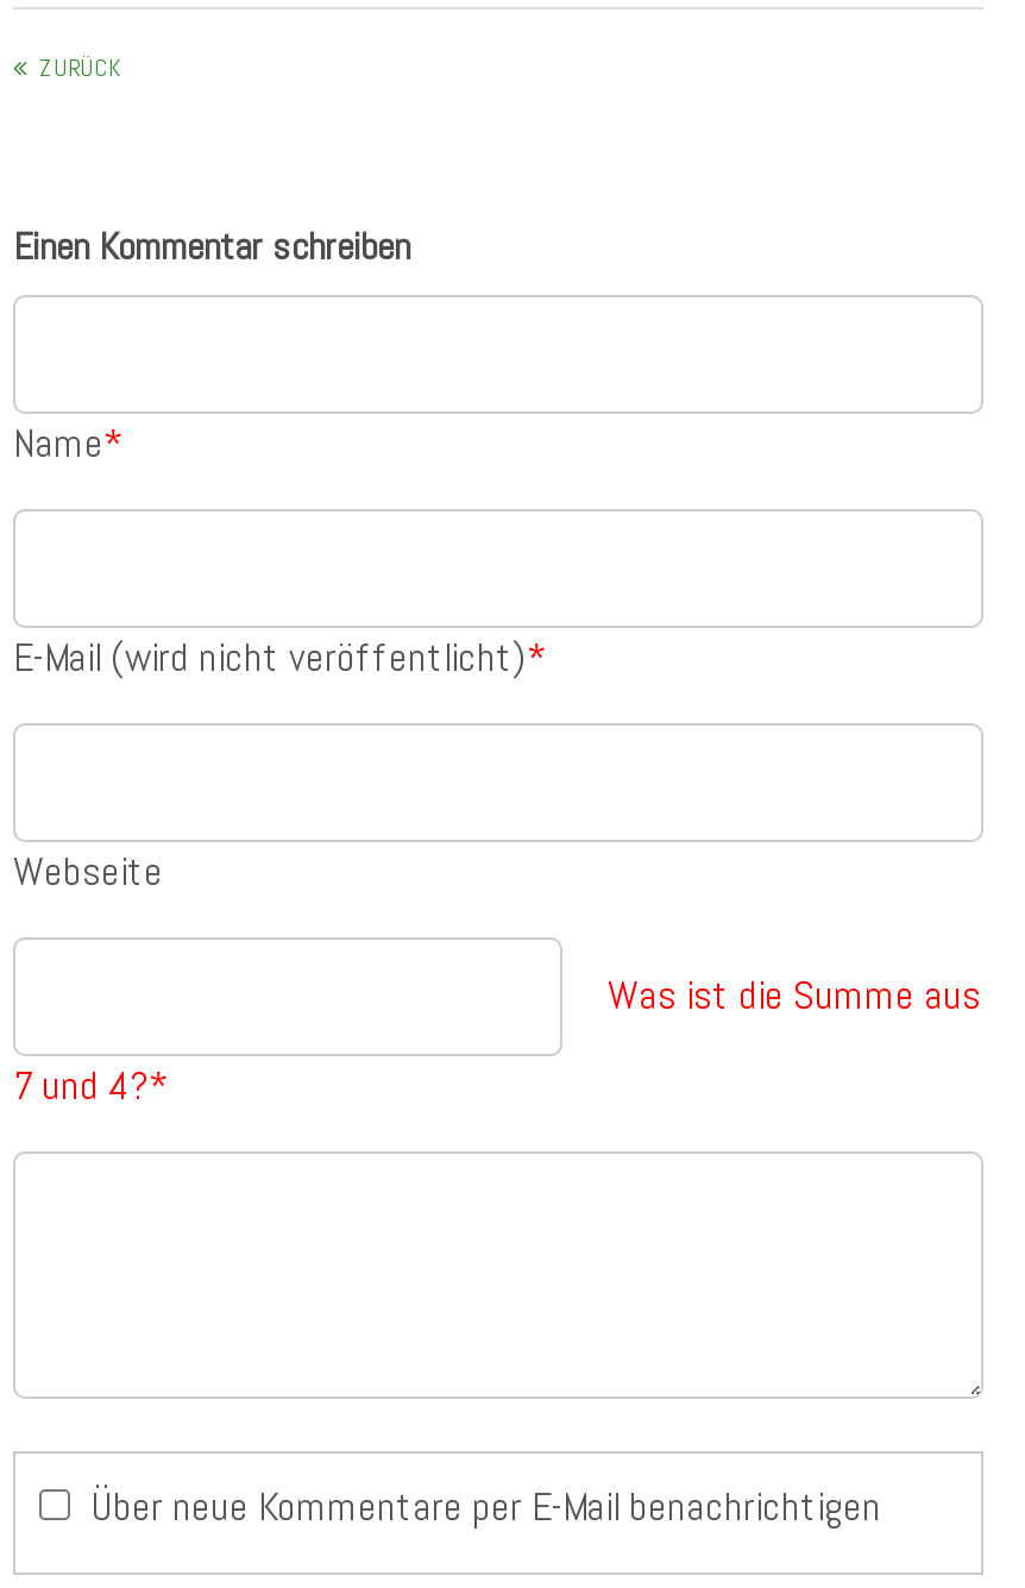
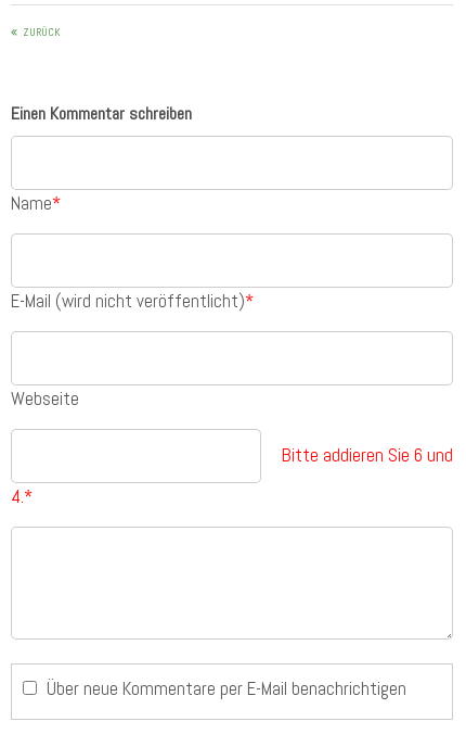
[608,969,981,1021] Was ist die Summe aus -> [282,443,453,467] Bitte addieren Sie 6 und
[13,1059,168,1111] 7 und 4?* -> [11,484,33,508] 4.*

